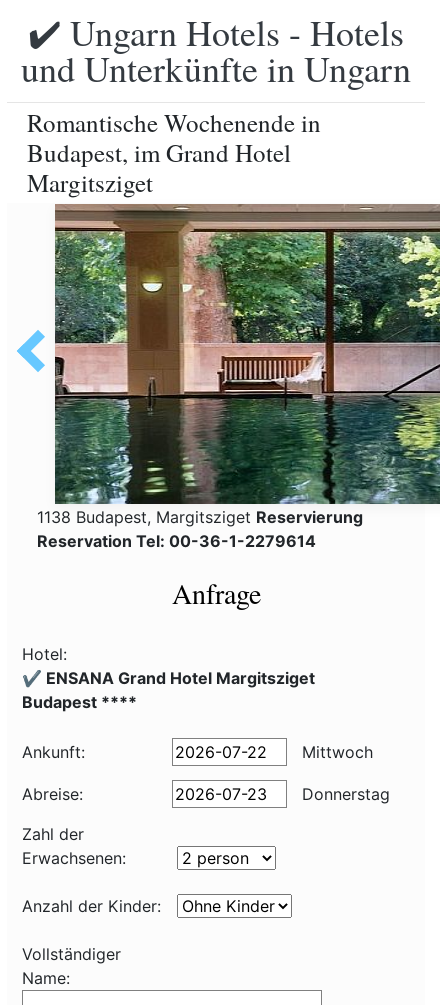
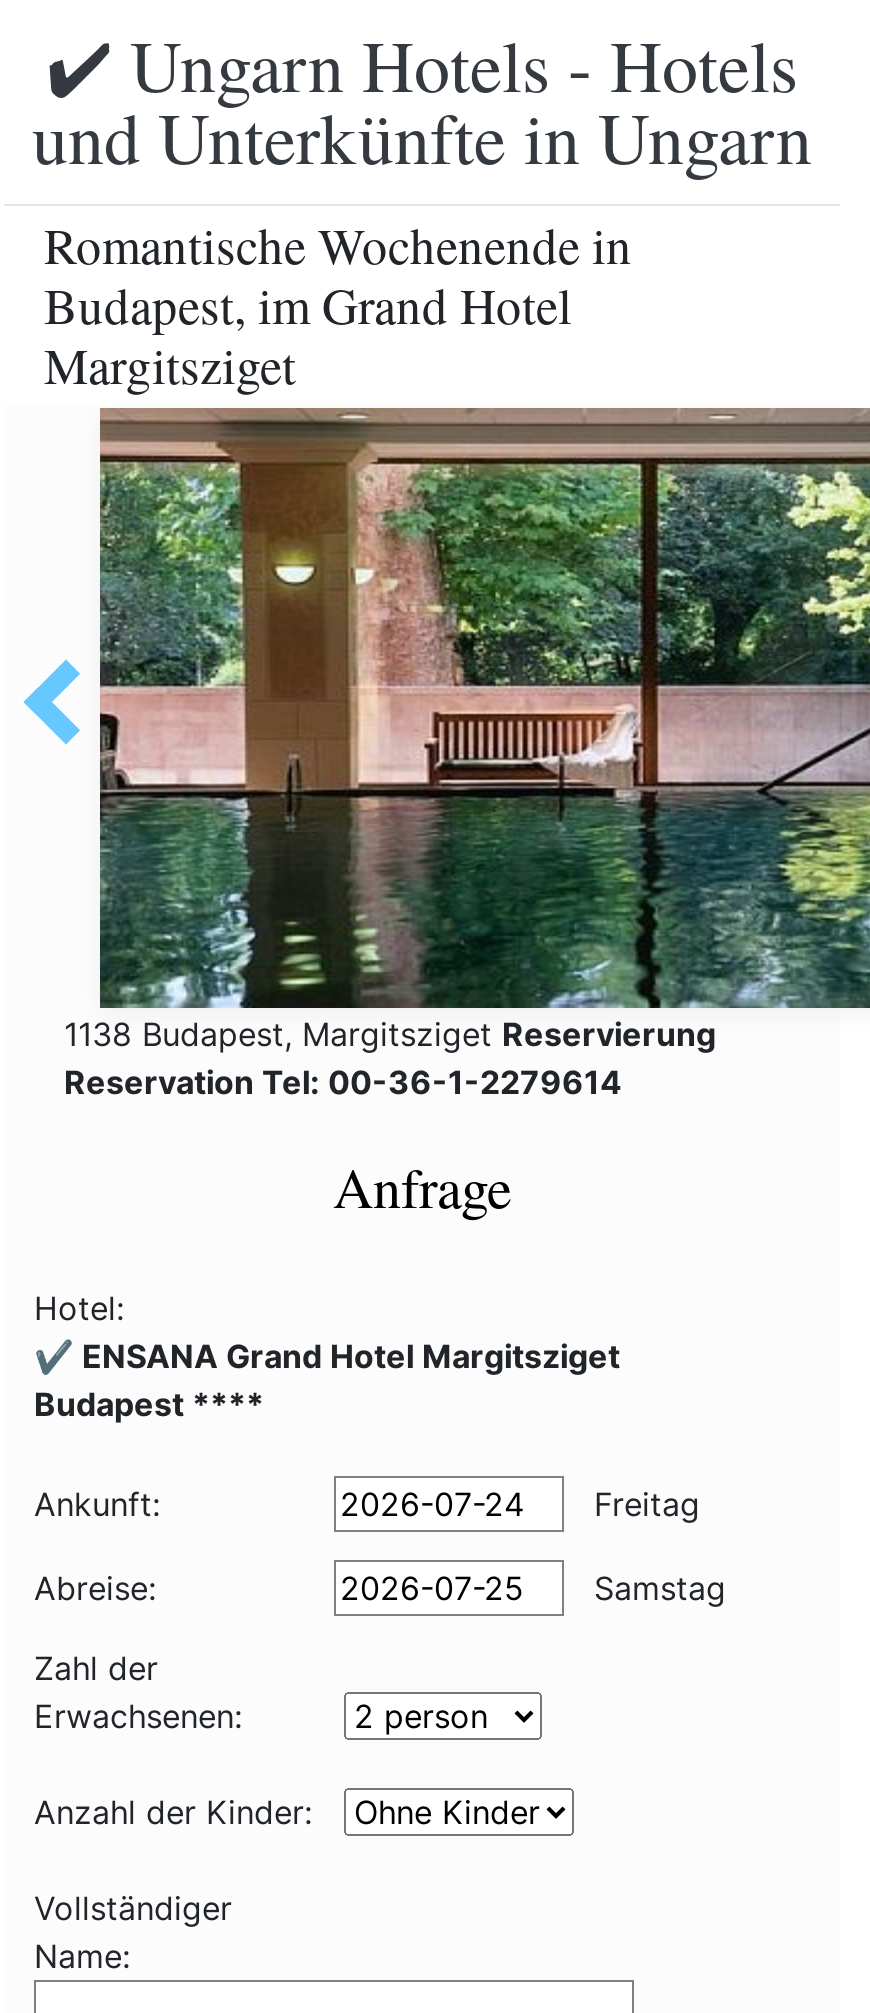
[297,742,373,762] Mittwoch -> [584,1484,700,1524] Freitag
[297,784,390,804] Donnerstag -> [584,1568,726,1608] Samstag

